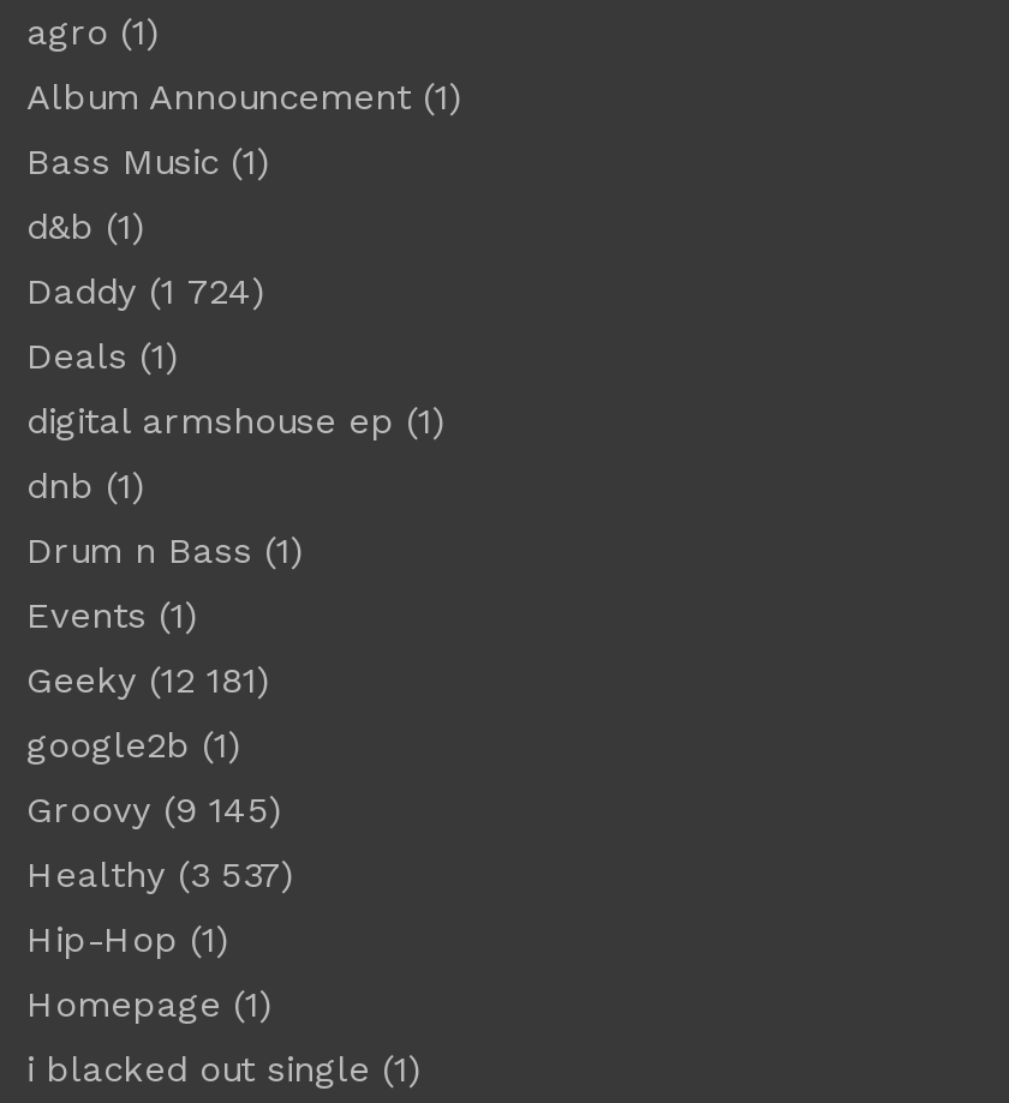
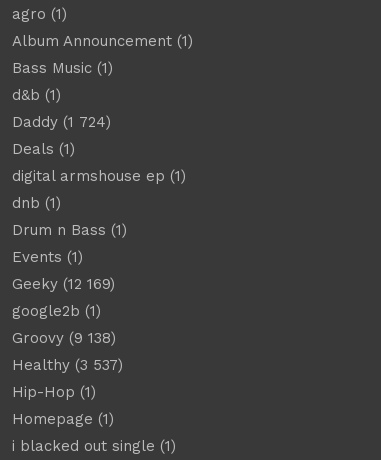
[26,660,269,703] Geeky (12 181) -> [12,275,115,293] Geeky (12 169)
[26,789,281,832] Groovy (9 145) -> [12,329,116,347] Groovy (9 138)

